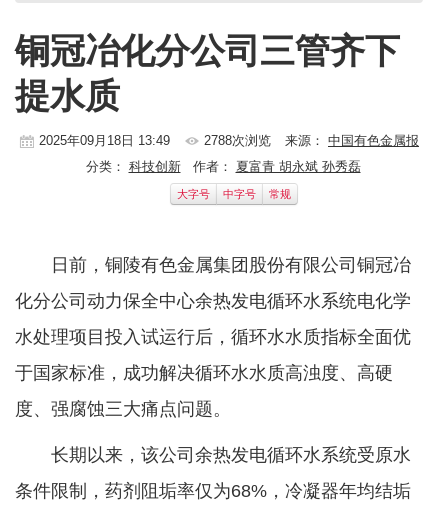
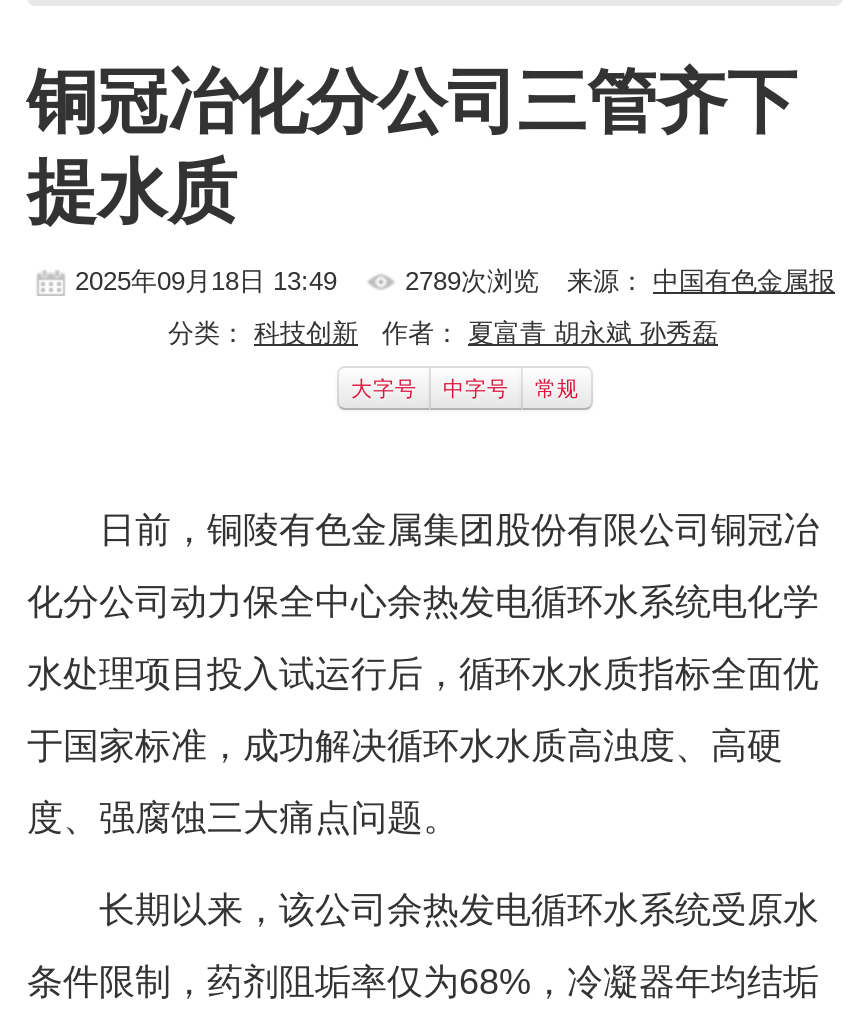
[204,133,271,148] 2788次浏览 -> [405,266,539,296] 2789次浏览

